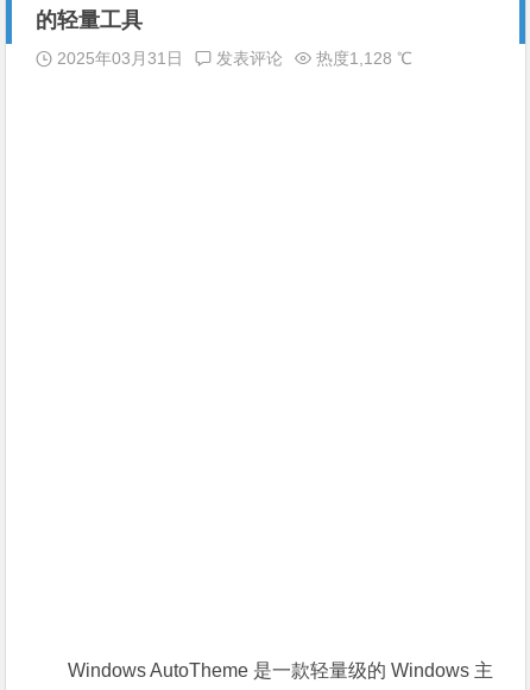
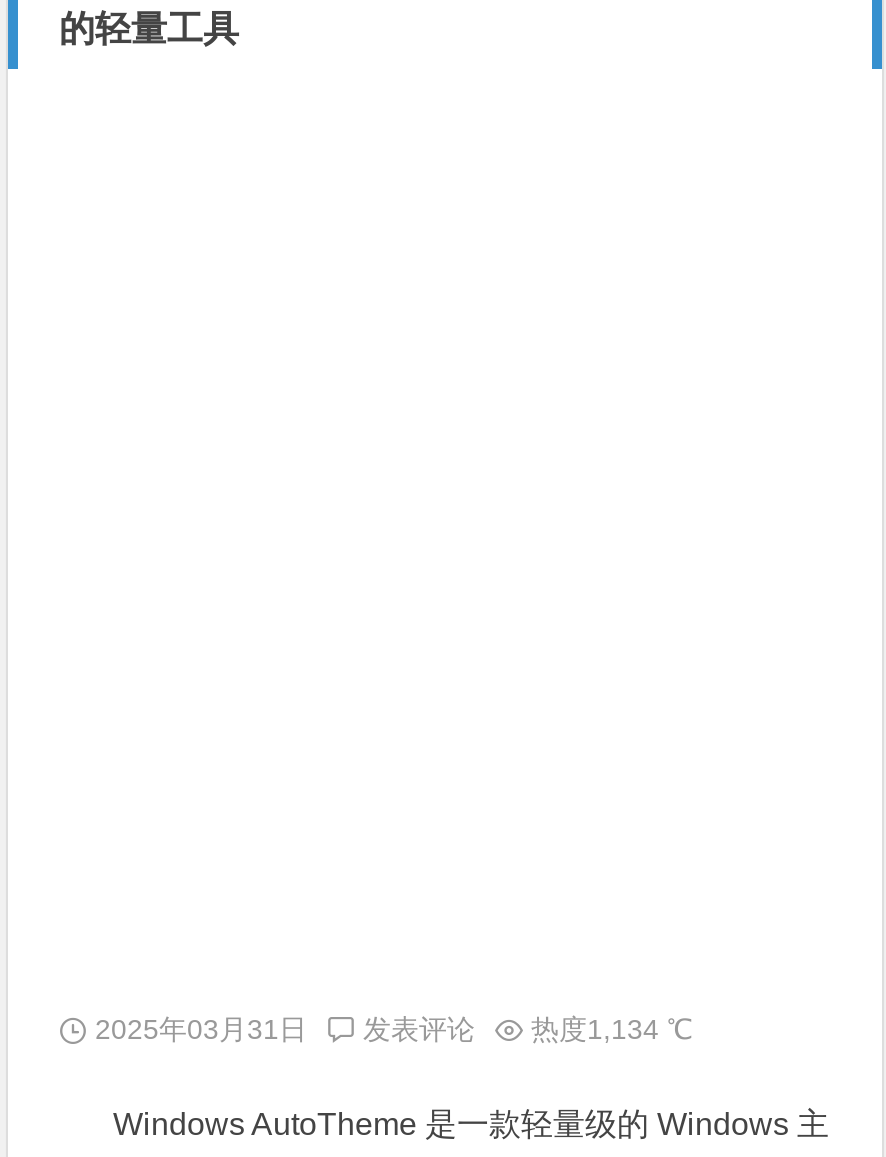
[53,49,413,68] 2025年03月31日 发表评论 热度1,128 ℃ -> [87,1013,693,1045] 2025年03月31日 发表评论 热度1,134 ℃
moved [53,49,283,68] -> [87,1013,475,1045]: 2025年03月31日 | 发表评论

